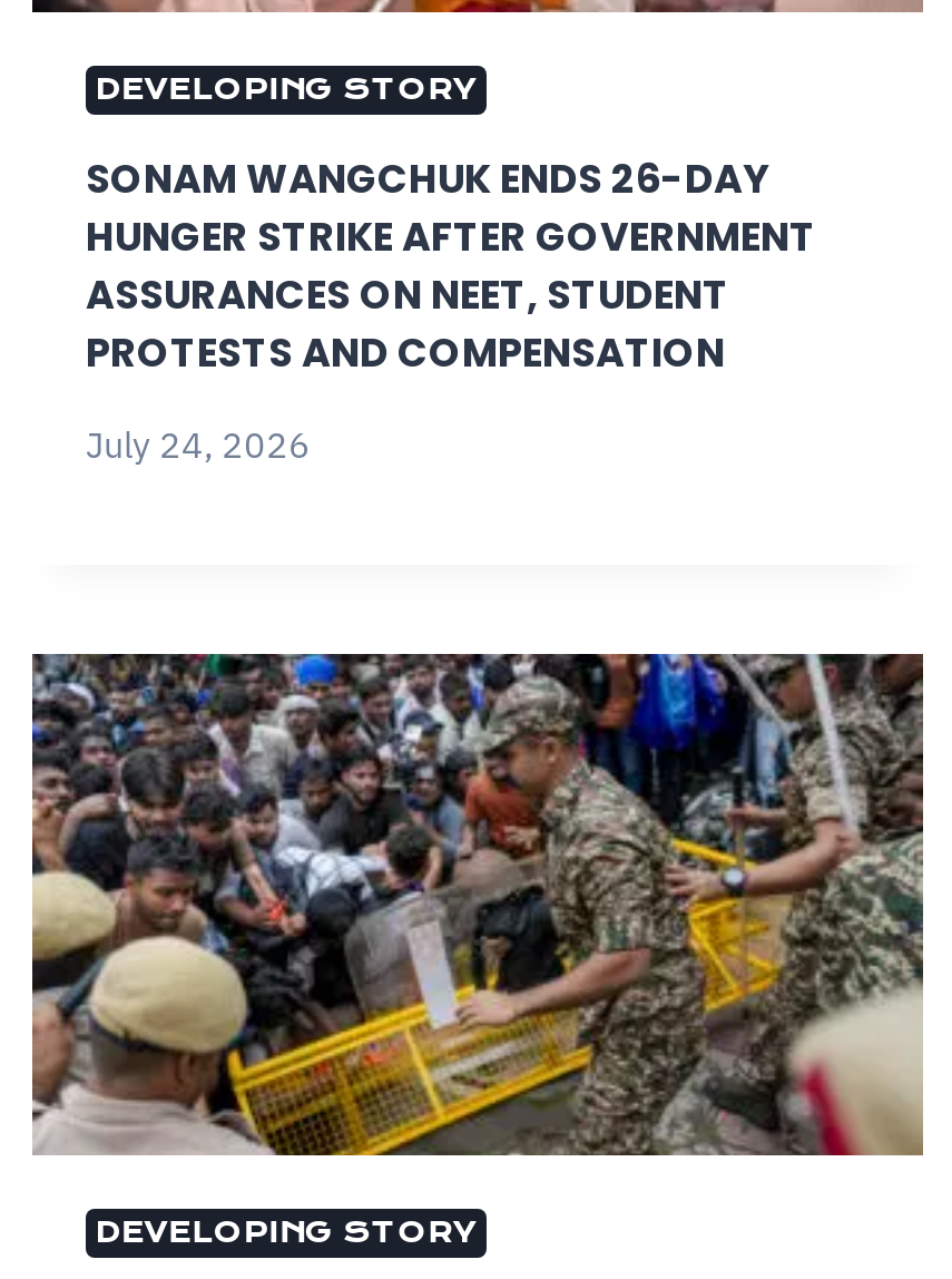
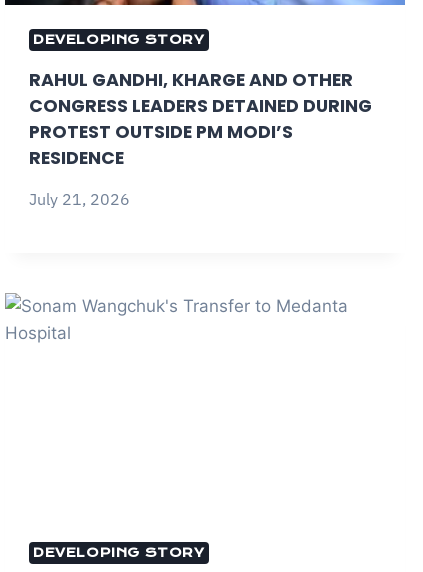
[86,152,816,379] SONAM WANGCHUK ENDS 26-DAY | HUNGER STRIKE AFTER GOVERNMENT | ASSURANCES ON NEET, STUDENT | PROTESTS AND COMPENSATION -> [29,68,372,170] RAHUL GANDHI, KHARGE AND OTHER | CONGRESS LEADERS DETAINED DURING | PROTEST OUTSIDE PM MODI’S | RESIDENCE
[86,422,311,466] July 24, 2026 -> [29,189,130,209] July 21, 2026
[30,651,925,1159] [image] -> none

